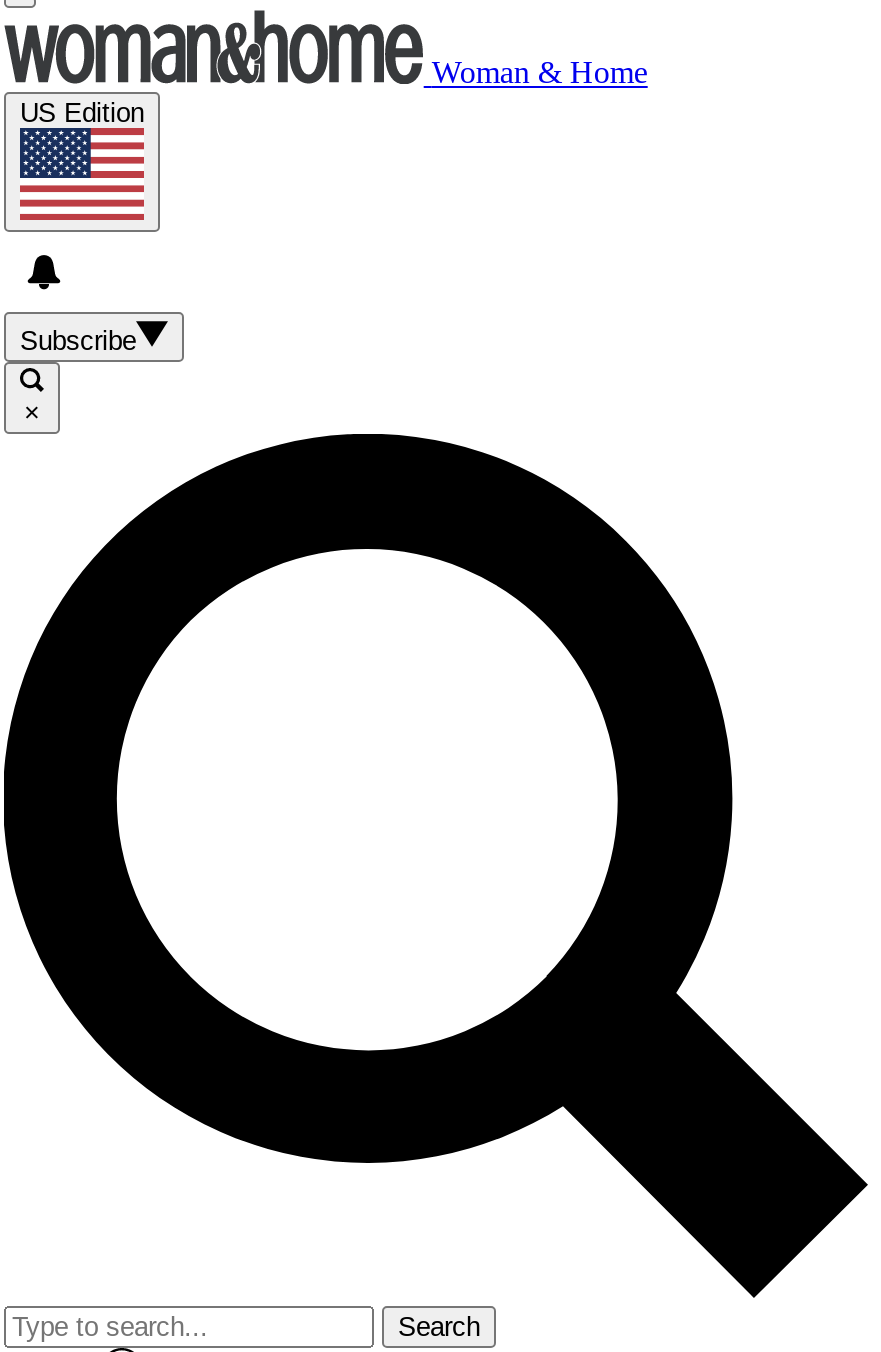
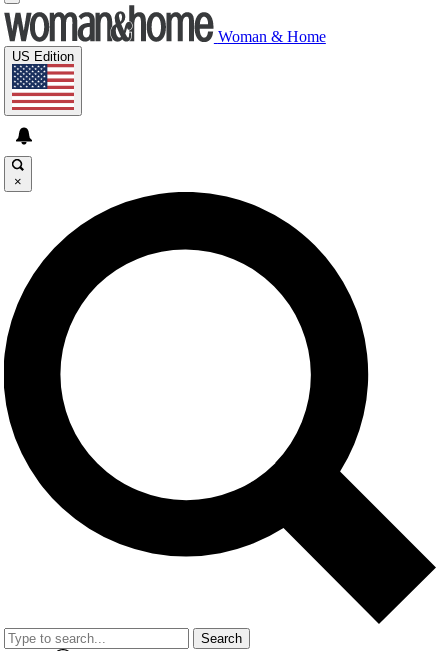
[20,326,136,356] Subscribe -> none

